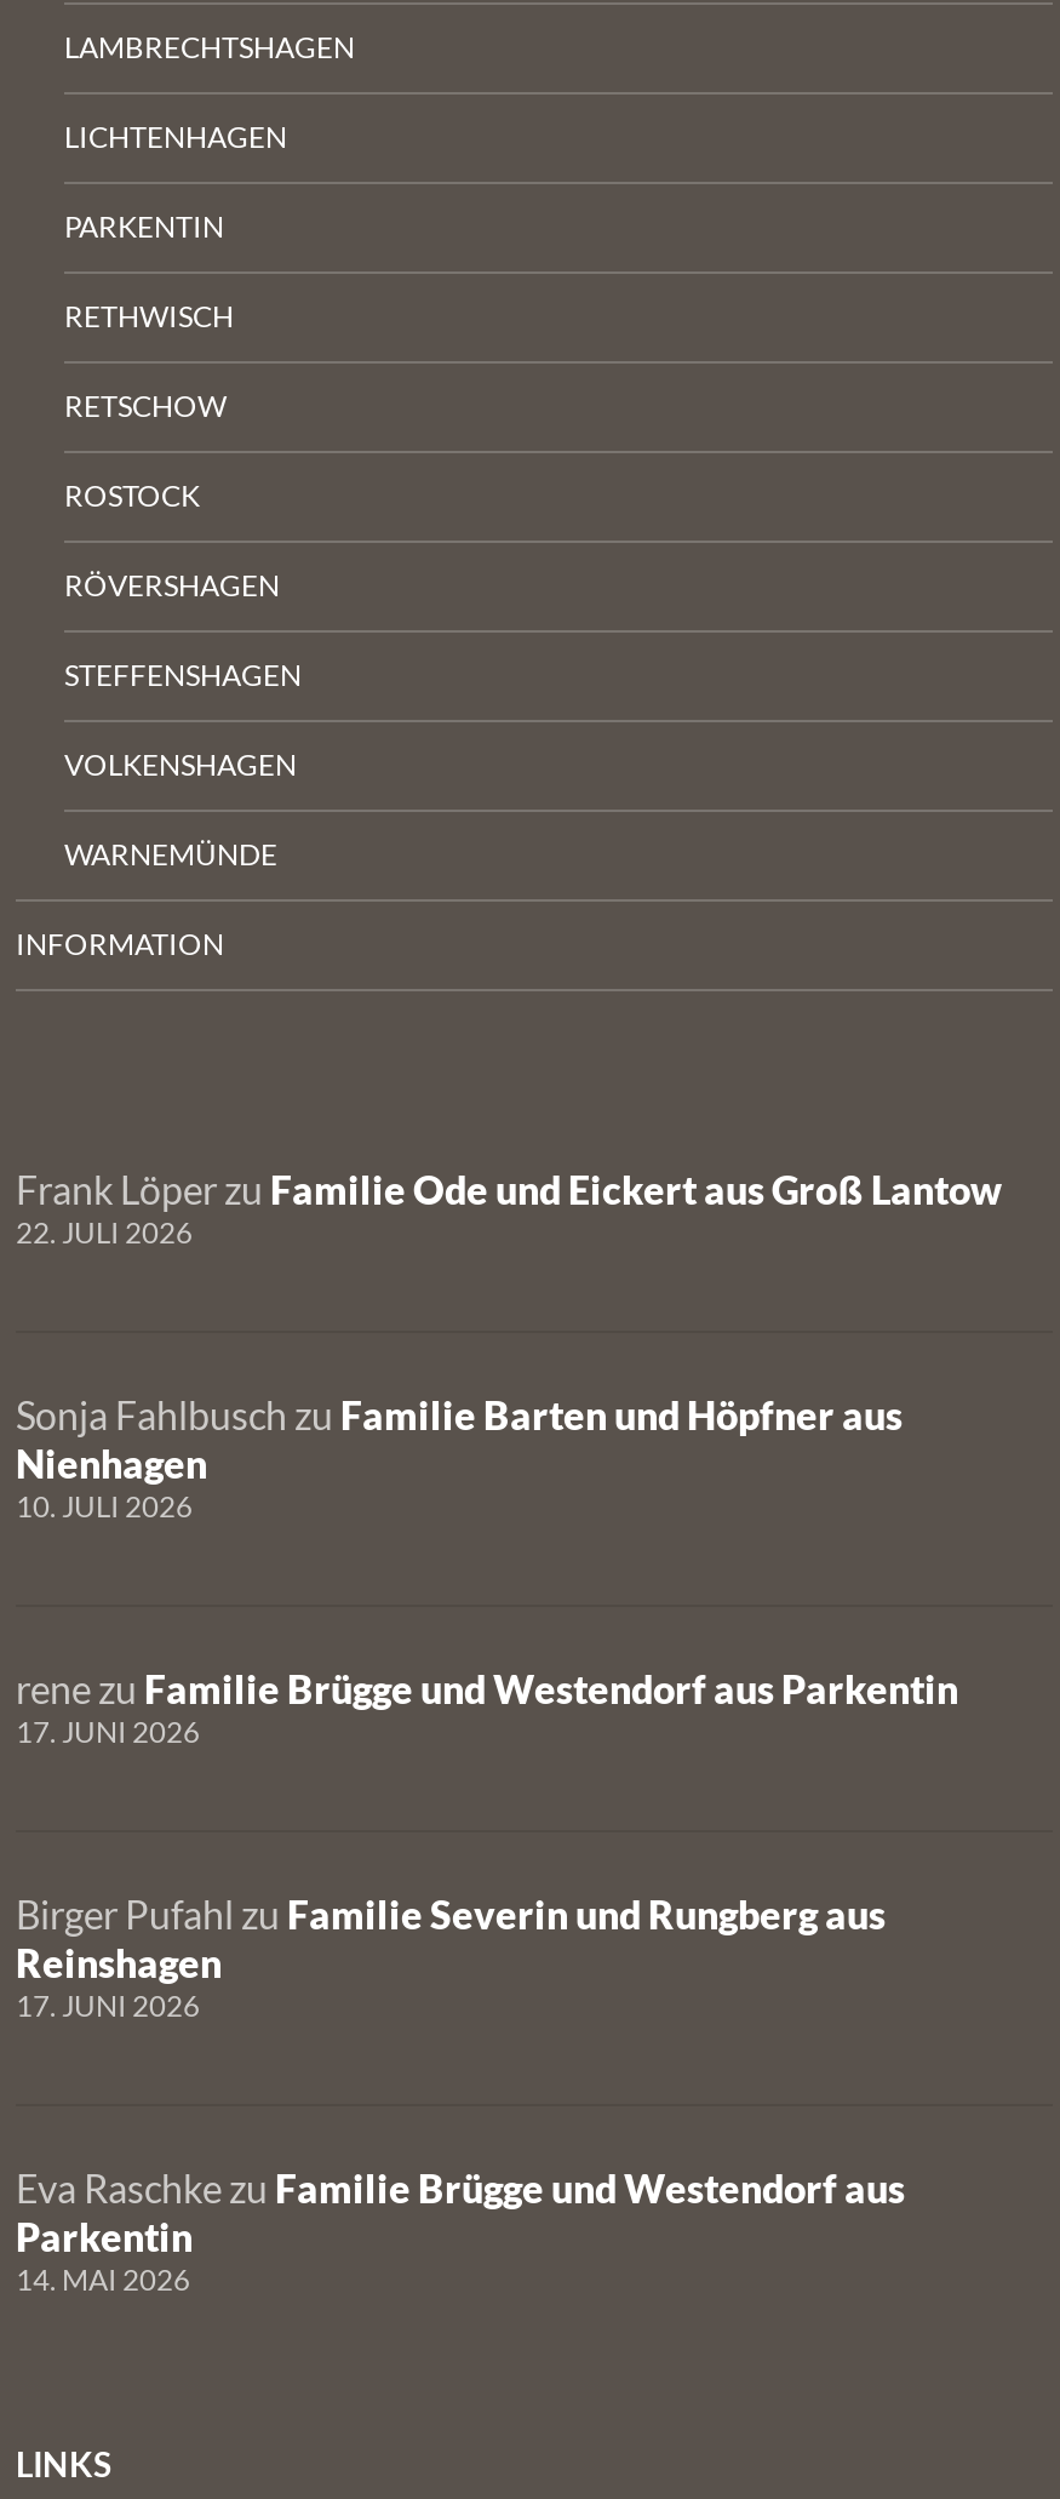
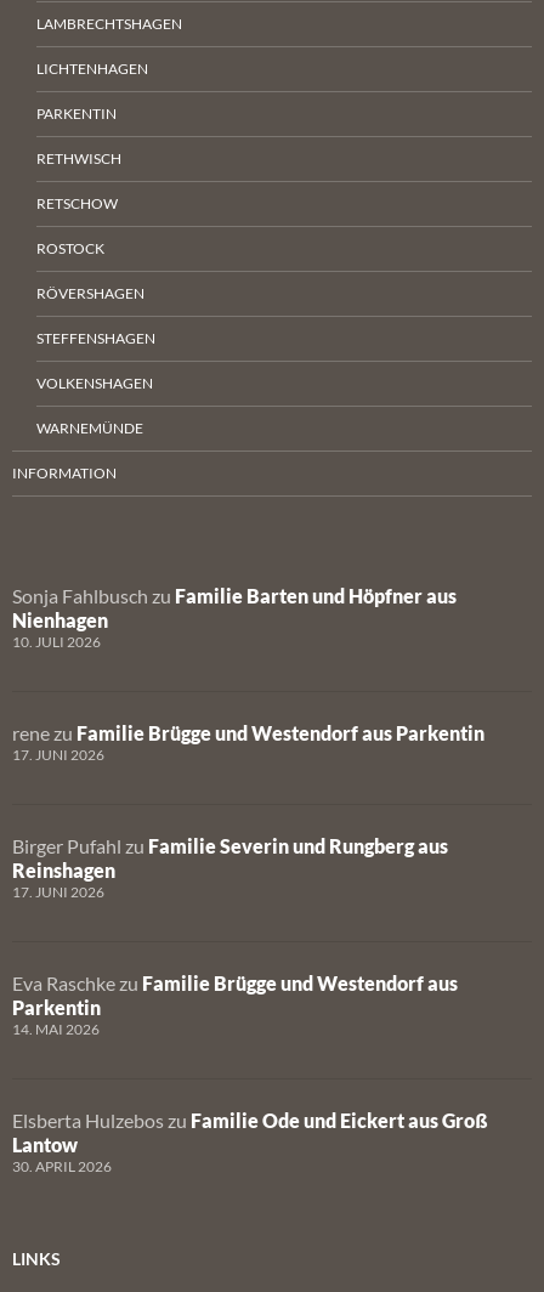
[16,1166,1002,1251] Frank Löper zu Familie Ode und Eickert aus Groß Lantow | 22. JULI 2026 -> none
moved [16,1391,958,2298] -> [12,584,484,1038]: Sonja Fahlbusch zu Familie Barten und Höpfner aus | Nienhagen | 10. JULI 2026 | ... | Parkentin | 14. MAI 2026
none -> [12,1109,488,1175] Elsberta Hulzebos zu Familie Ode und Eickert aus Groß | Lantow | 30. APRIL 2026

